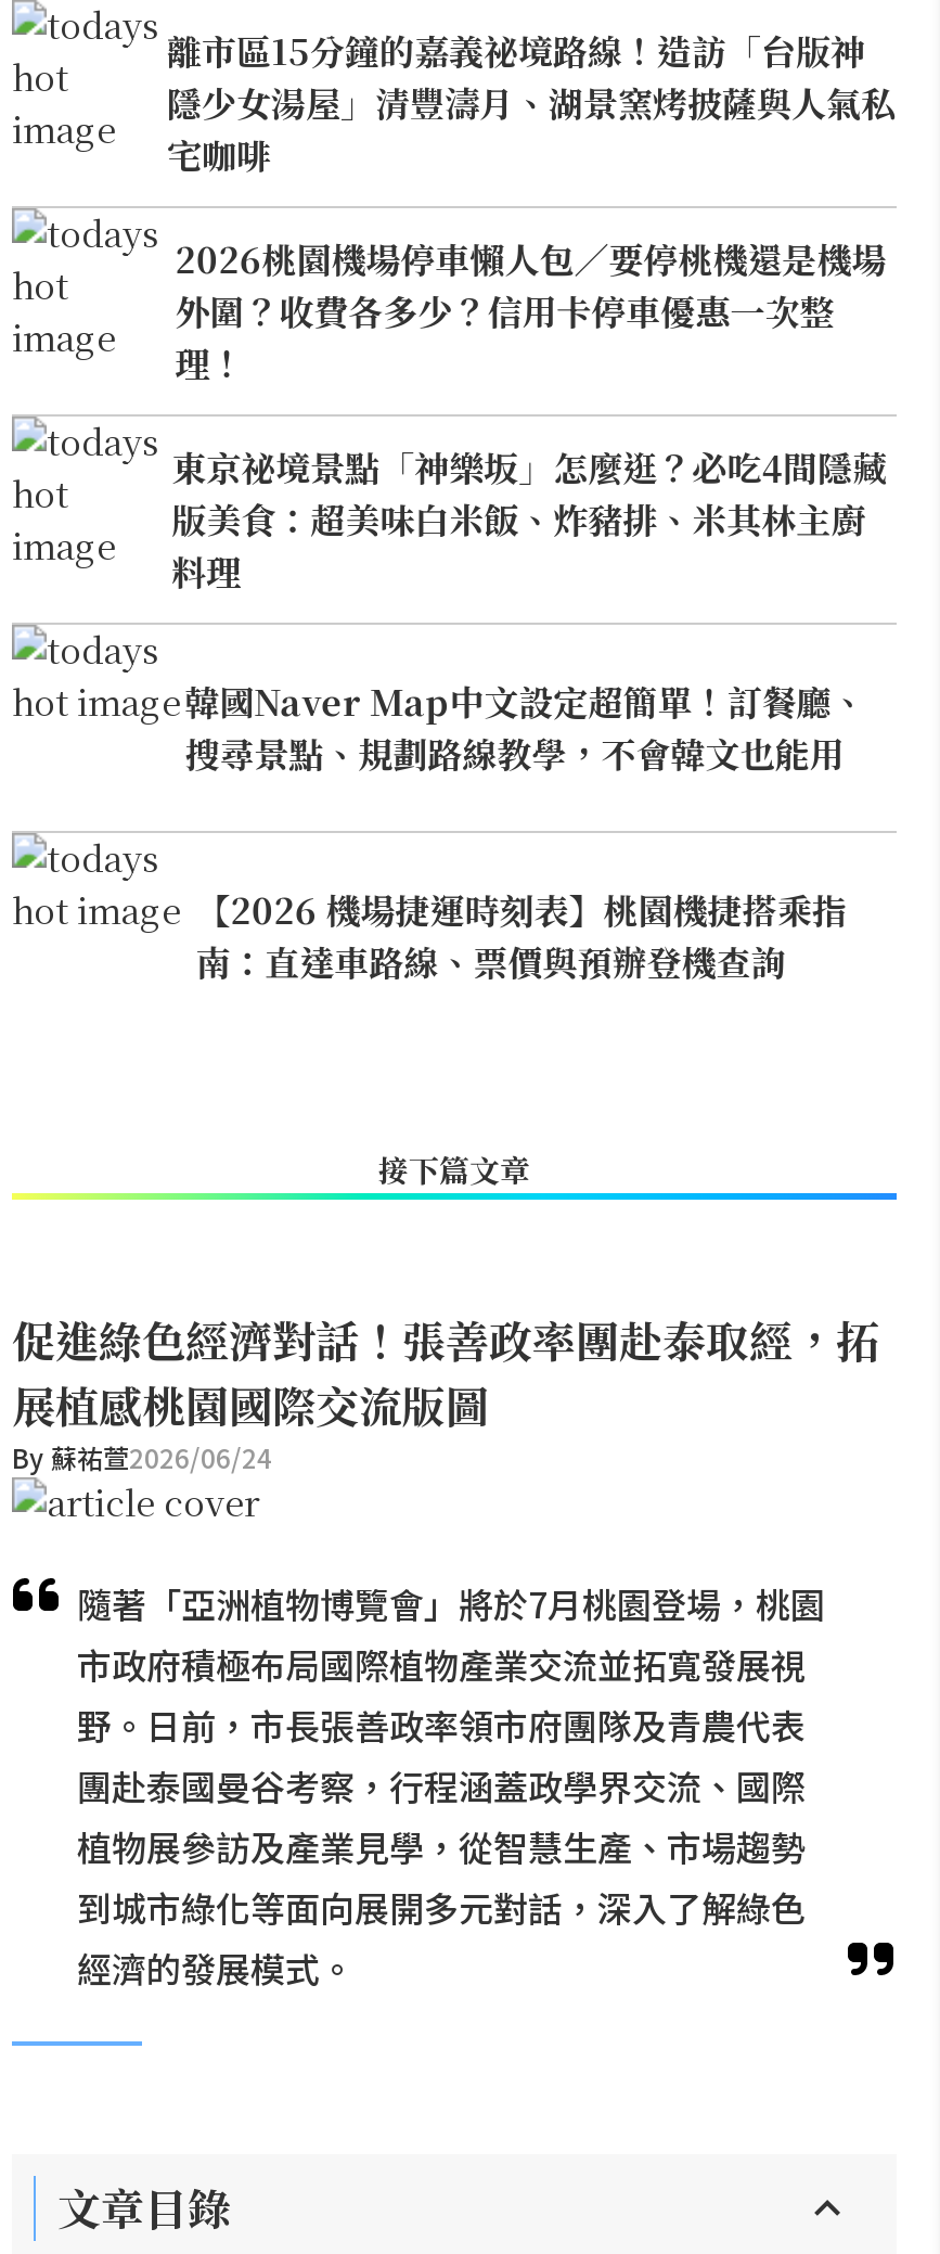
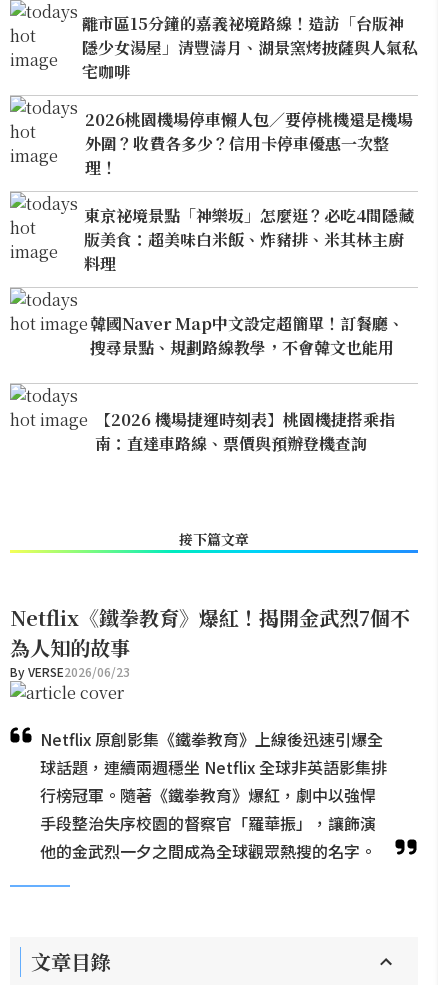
[12,1308,879,1475] 促進綠色經濟對話！張善政率團赴泰取經，拓 | 展植感桃園國際交流版圖 | By 蘇祐萱2026/06/24 -> [10,603,410,680] Netflix《鐵拳教育》爆紅！揭開金武烈7個不 | 為人知的故事 | By VERSE2026/06/23
[77,1577,825,1994] 隨著「亞洲植物博覽會」將於7月桃園登場，桃園 | 市政府積極布局國際植物產業交流並拓寬發展視 | 野。日前，市長張善政率領市府團隊及青農代表 | 團赴泰國曼谷考察，行程涵蓋政學界交流、國際 | 植物展參訪及產業見學，從智慧生產、市場趨勢 | 到城市綠化等面向展開多元對話，深入了解綠色 | 經濟的發展模式。 -> [40,727,387,863] Netflix 原創影集《鐵拳教育》上線後迅速引爆全 | 球話題，連續兩週穩坐 Netflix 全球非英語影集排 | 行榜冠軍。隨著《鐵拳教育》爆紅，劇中以強悍 | 手段整治失序校園的督察官「羅華振」，讓飾演 | 他的金武烈一夕之間成為全球觀眾熱搜的名字。

